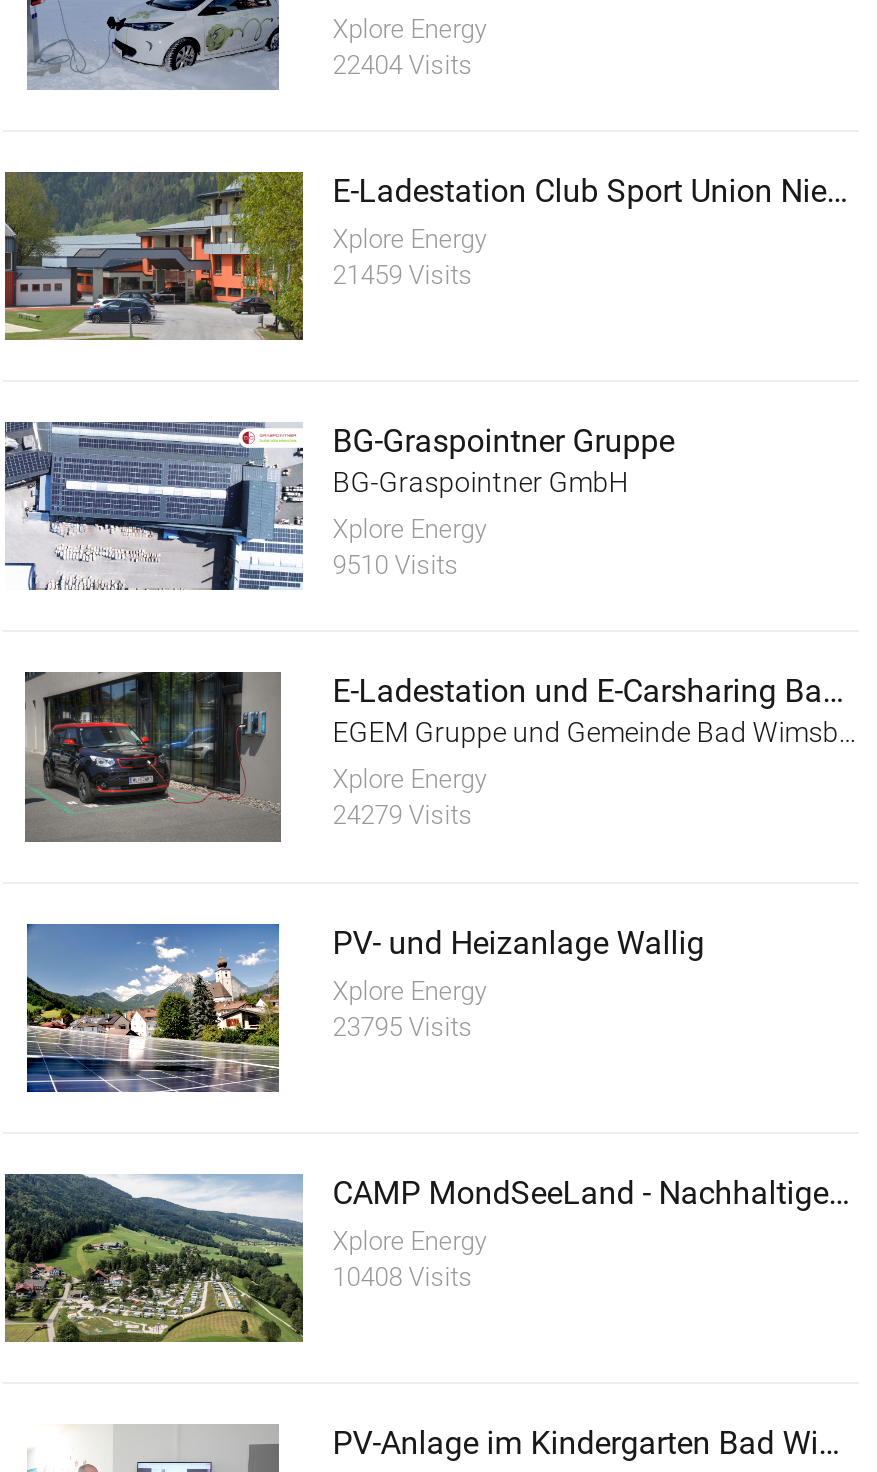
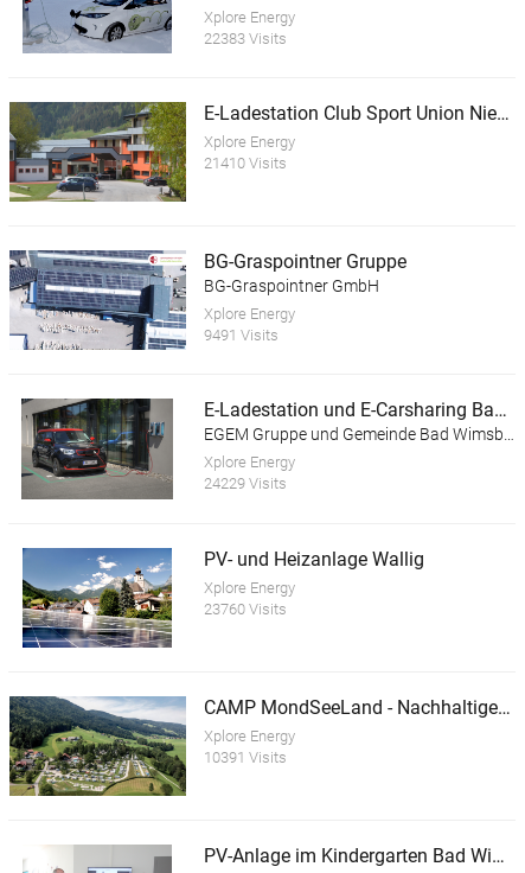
[333,49,473,79] 22404 Visits -> [204,29,287,47] 22383 Visits
[333,260,473,290] 21459 Visits -> [204,154,287,172] 21410 Visits
[333,550,459,580] 9510 Visits -> [204,326,278,344] 9491 Visits
[333,800,473,830] 24279 Visits -> [204,475,287,492] 24229 Visits
[333,1011,473,1041] 23795 Visits -> [204,600,287,617] 23760 Visits
[333,1262,473,1292] 10408 Visits -> [204,748,287,766] 10391 Visits

